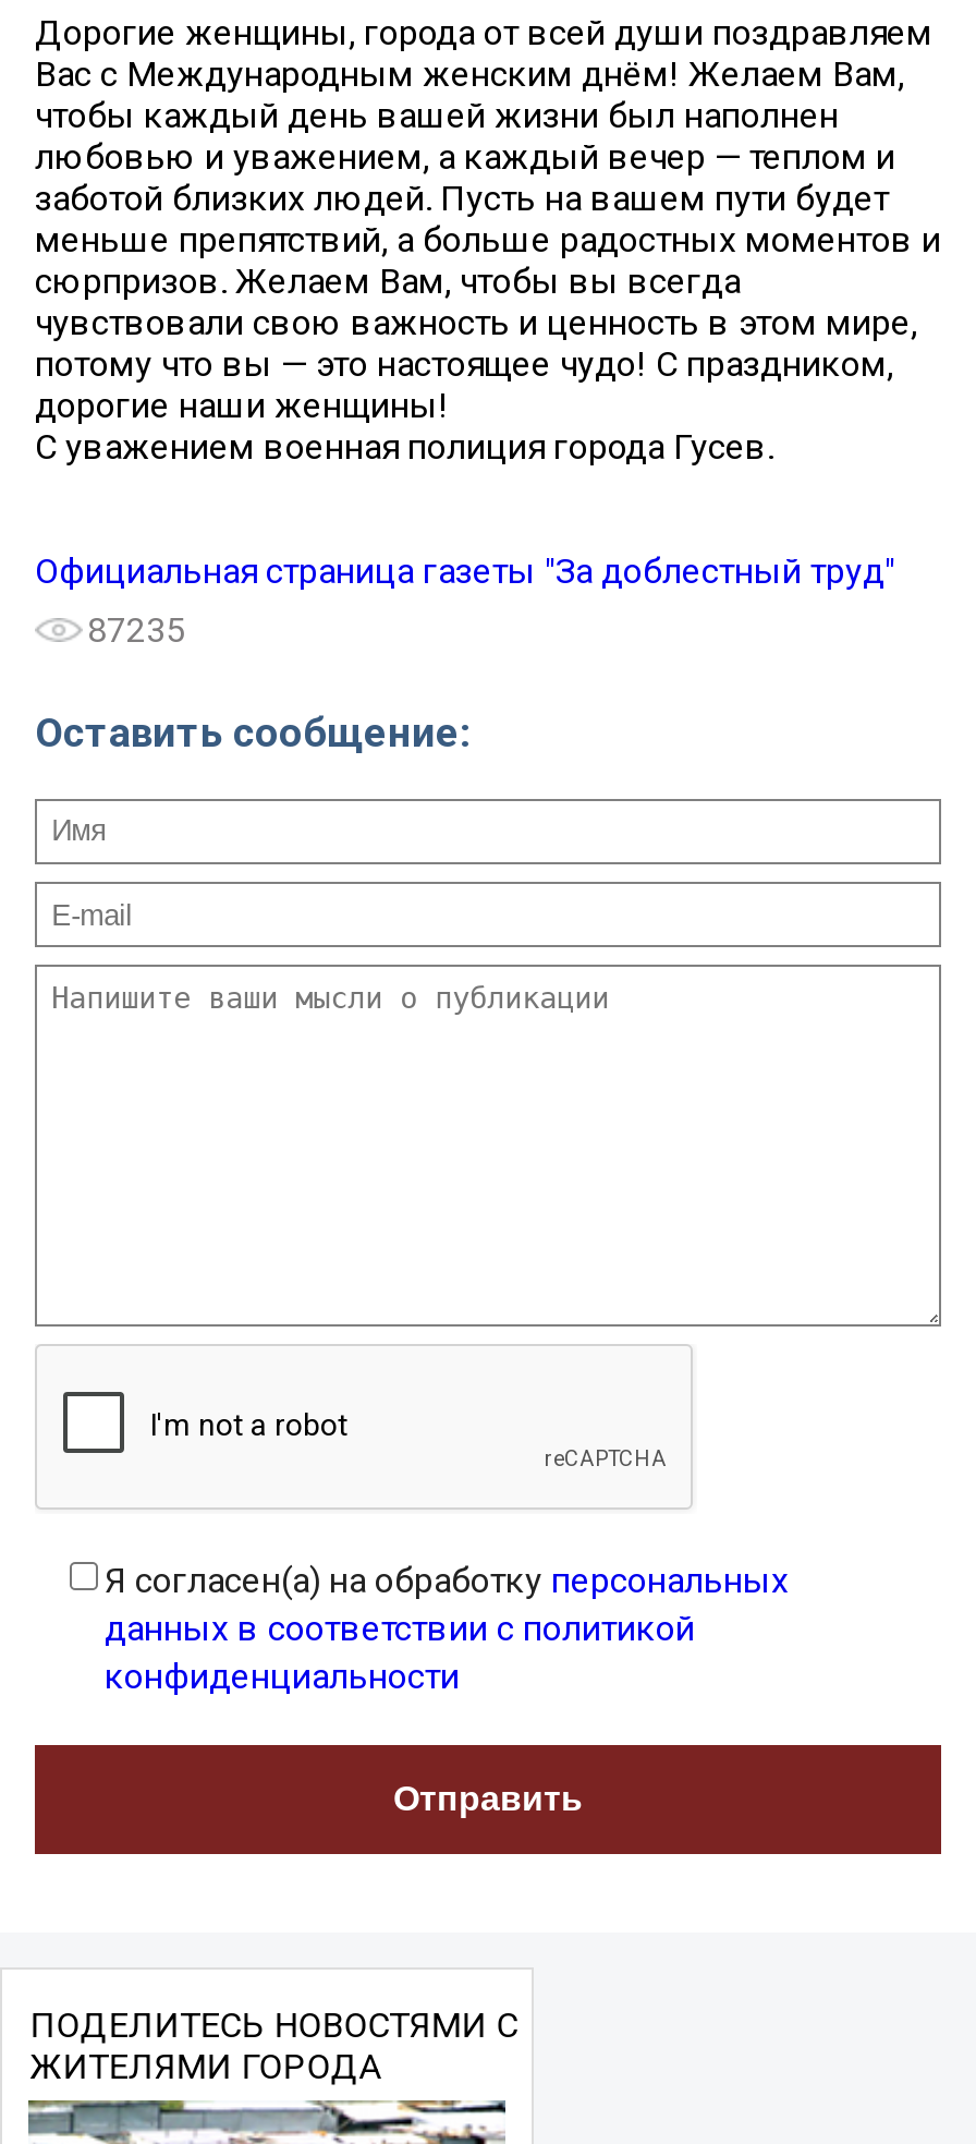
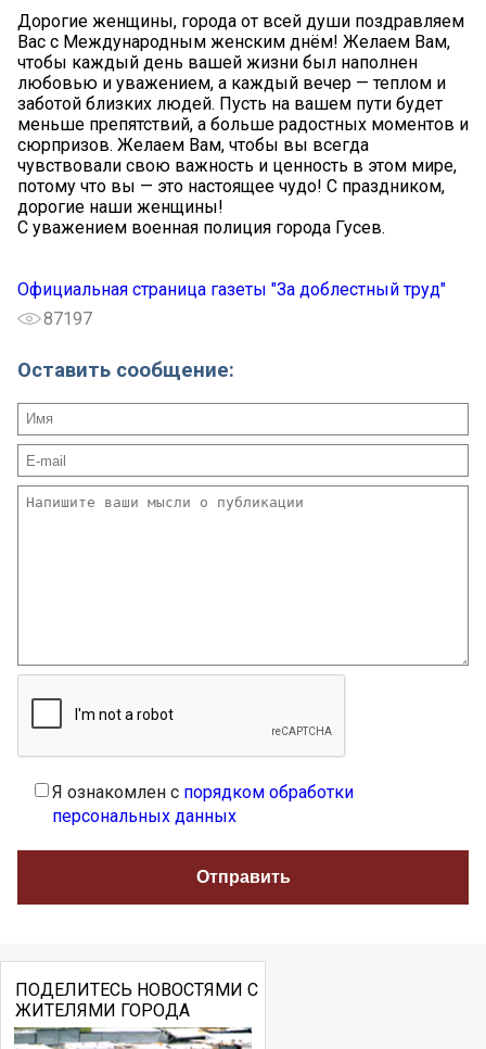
[87,610,185,651] 87235 -> [43,309,92,329] 87197
[105,1559,789,1696] Я согласен(а) на обработку персональных | данных в соответствии с политикой | конфиденциальности -> [52,782,354,826] Я ознакомлен с порядком обработки | персональных данных

